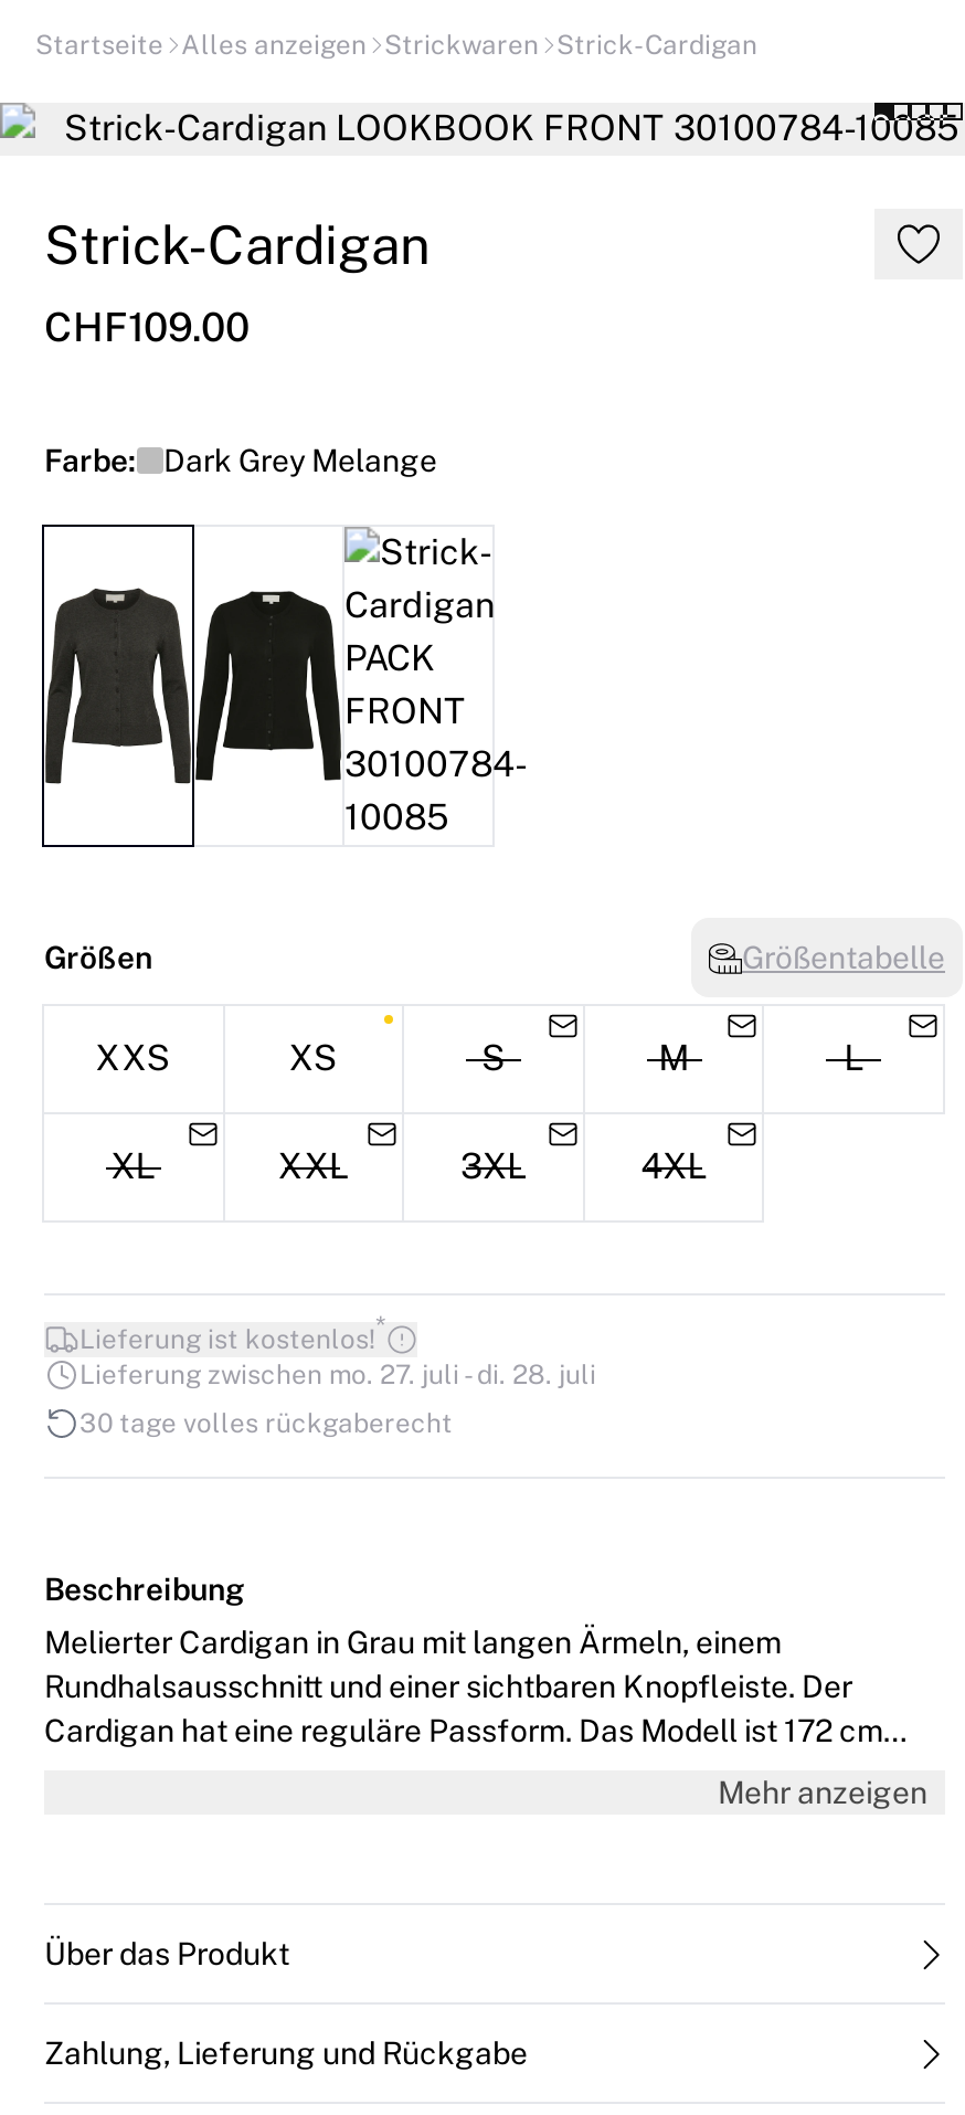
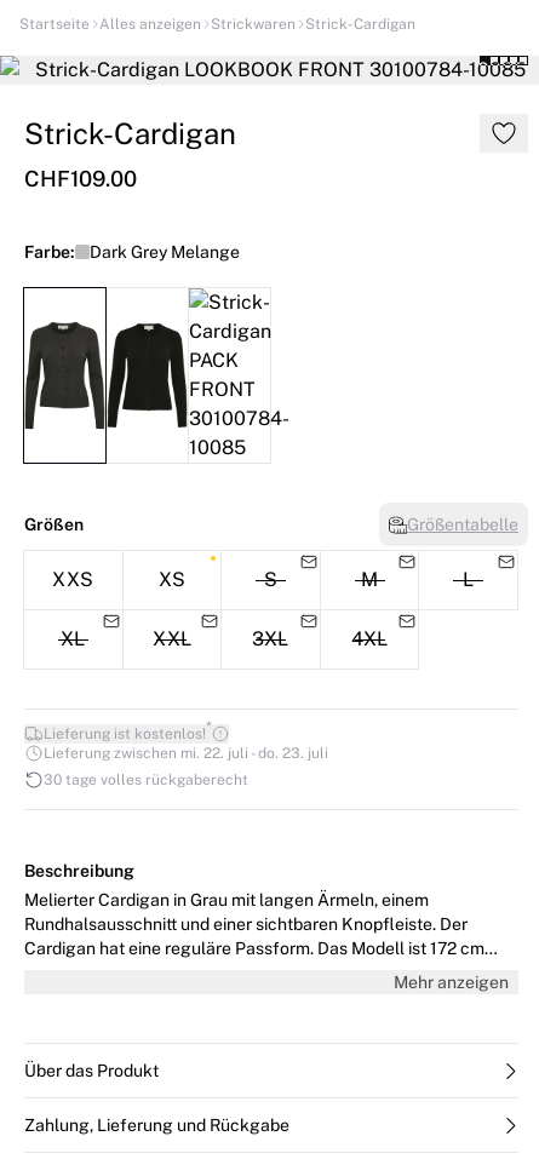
[79,1360,596,1390] Lieferung zwischen mo. 27. juli - di. 28. juli -> [44,745,328,762] Lieferung zwischen mi. 22. juli - do. 23. juli

